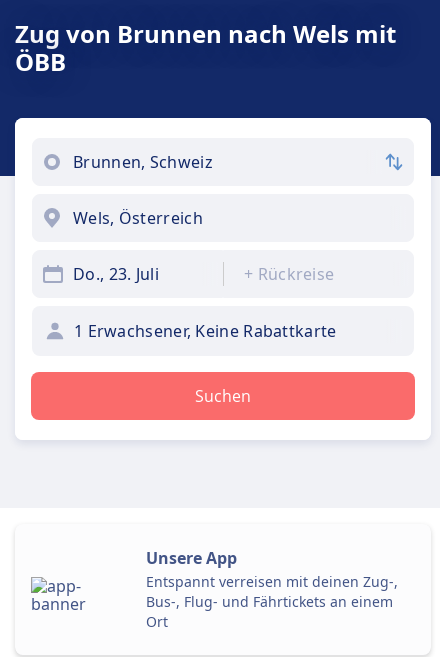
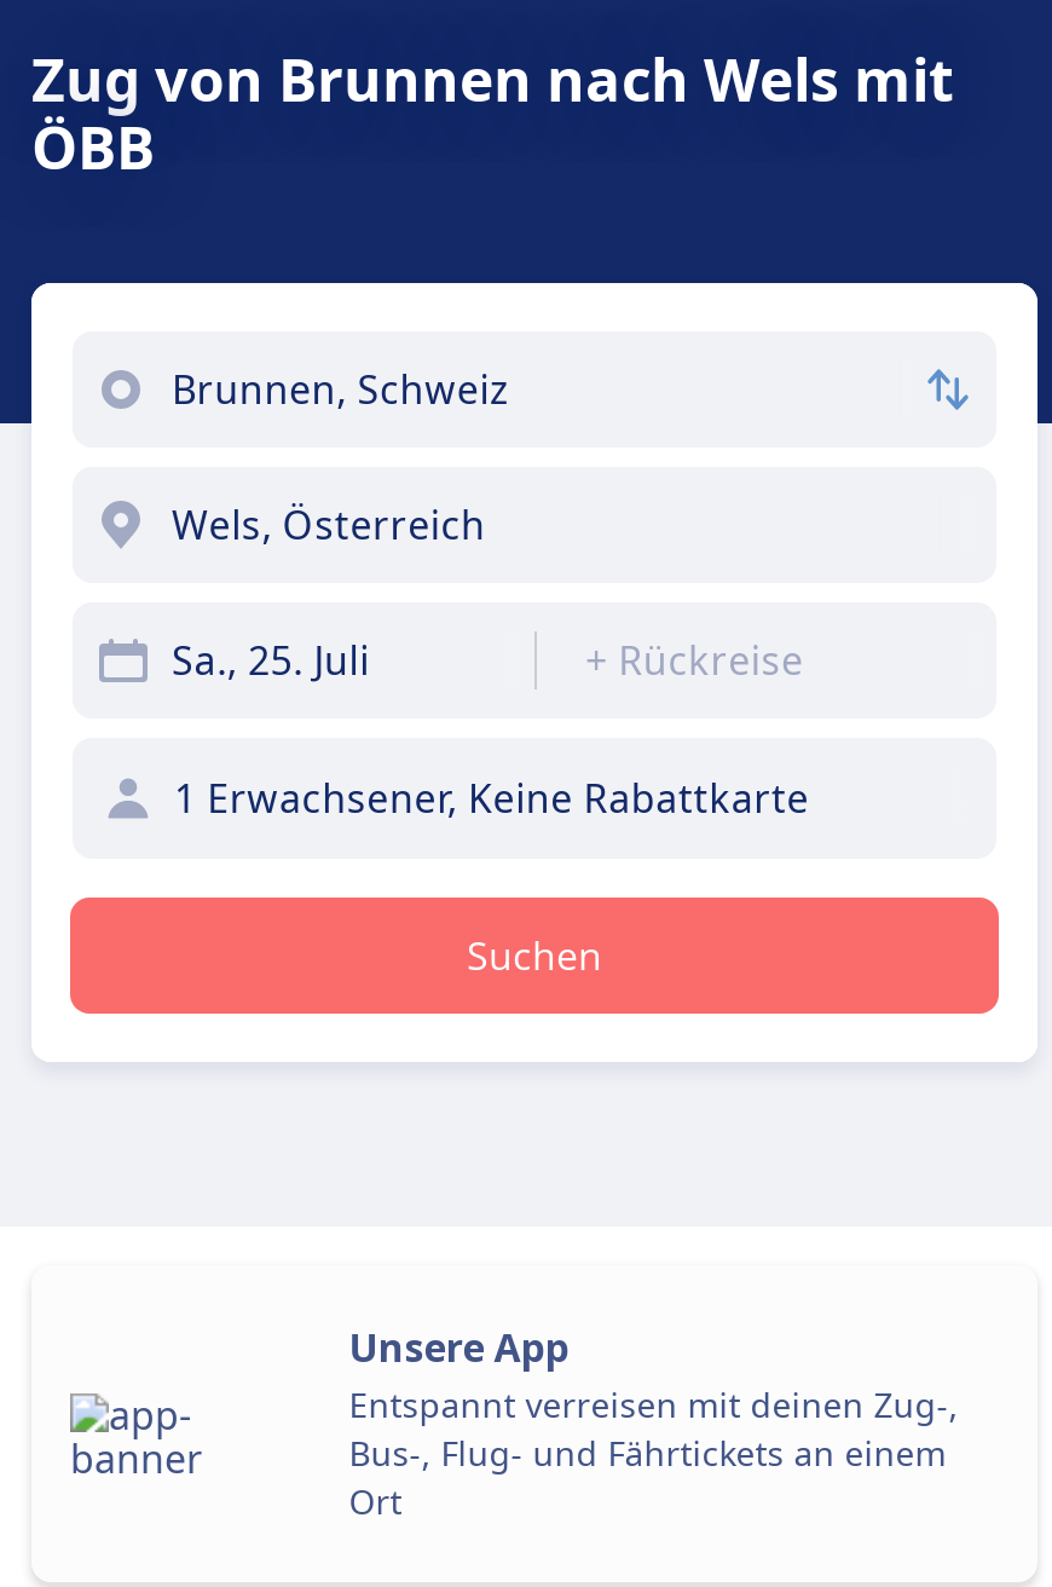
[73,263,159,285] Do., 23. Juli -> [172,634,370,687] Sa., 25. Juli

